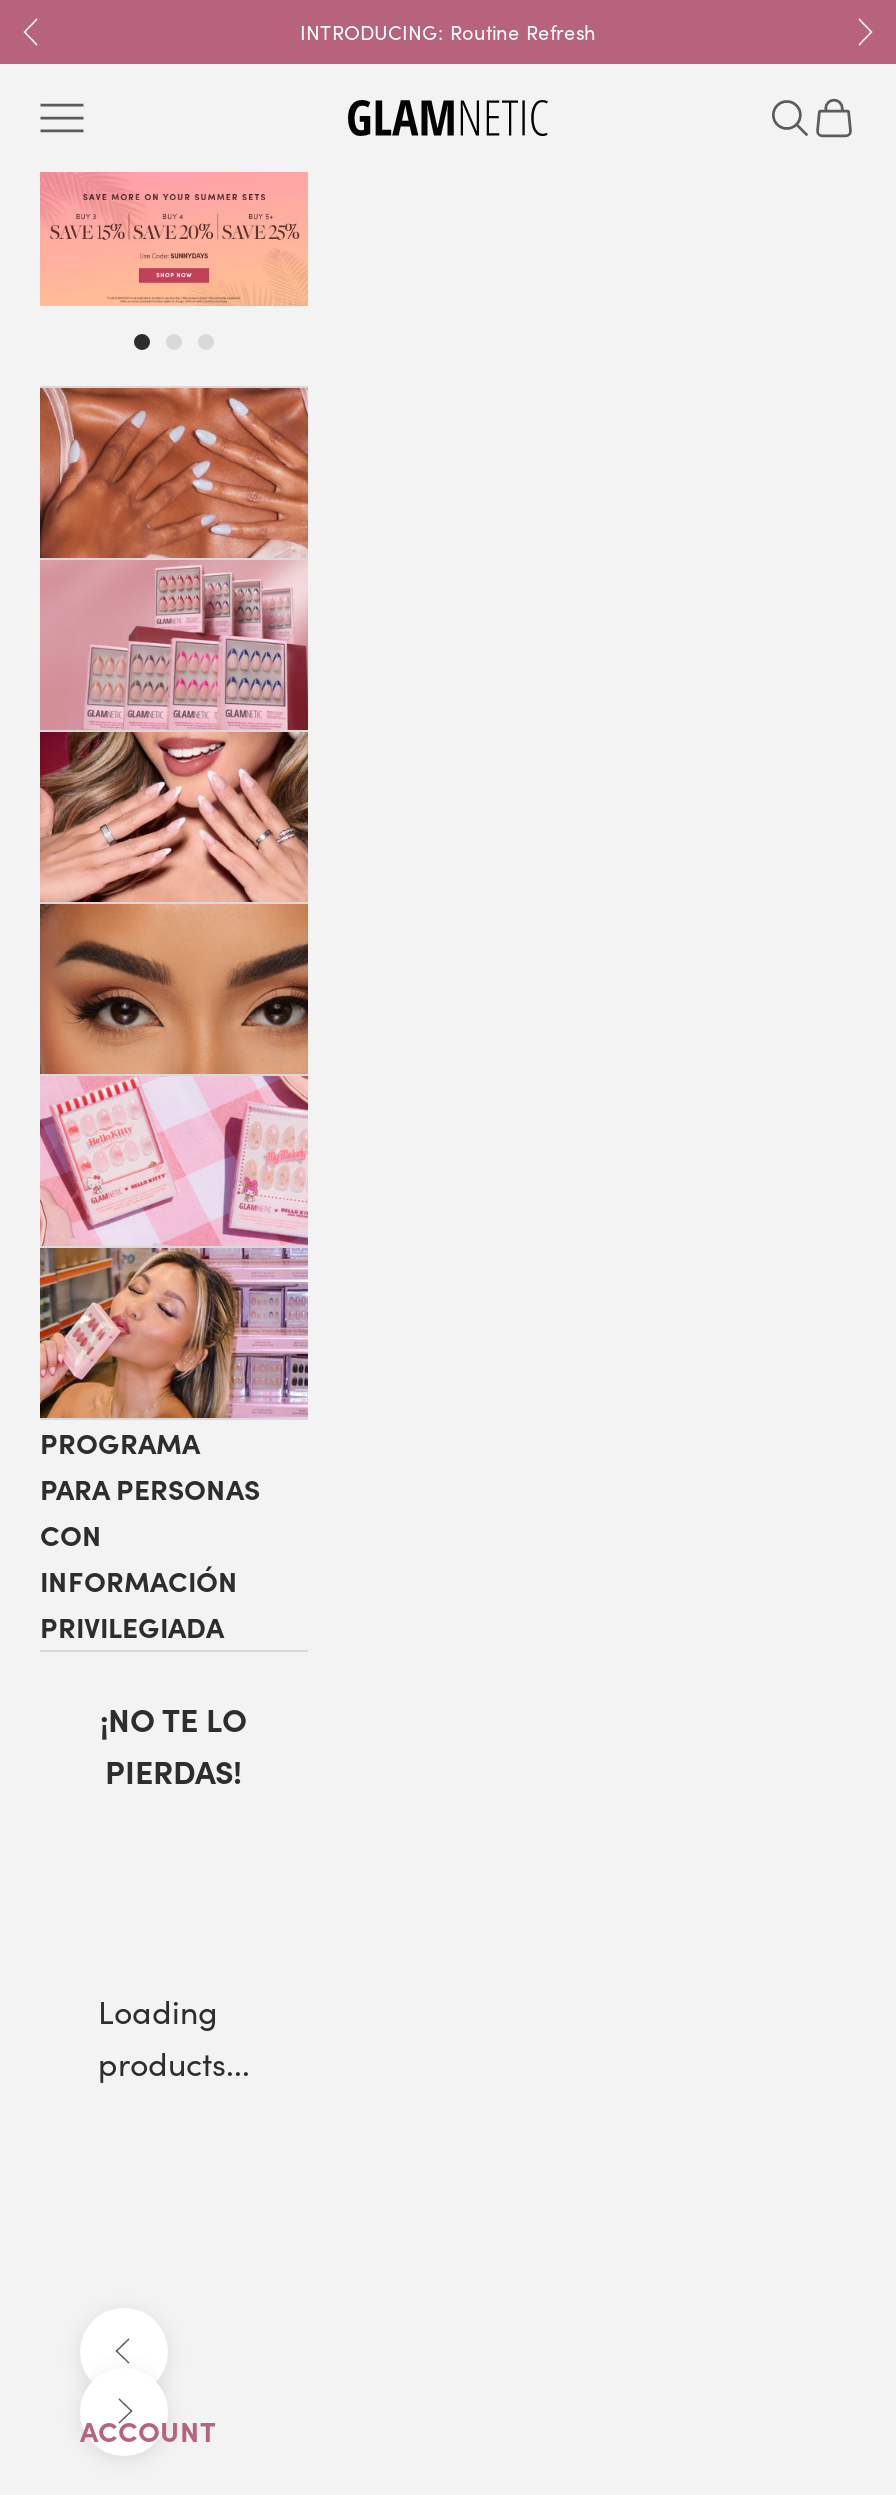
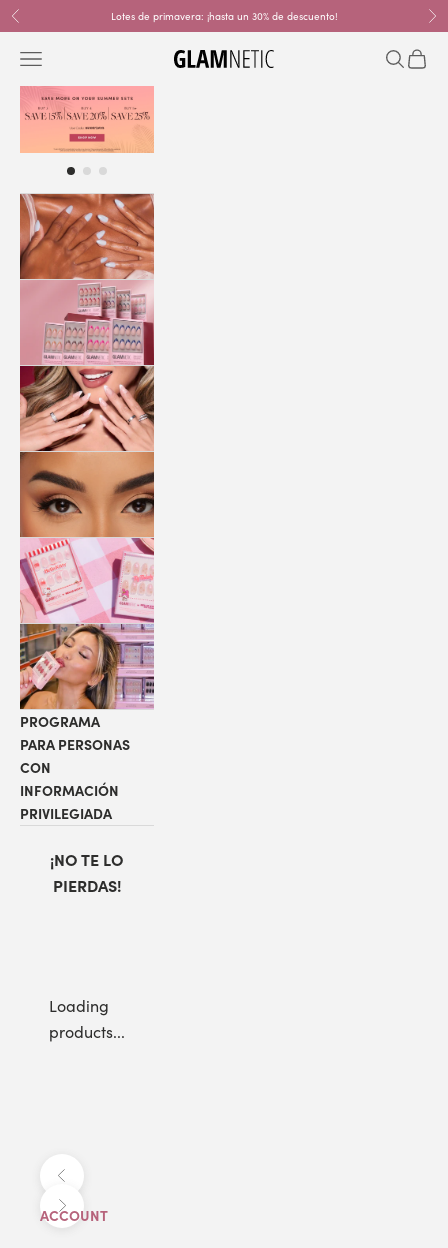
[300,18,596,46] INTRODUCING: Routine Refresh -> [110,9,337,23] Lotes de primavera: ¡hasta un 30% de descuento!

